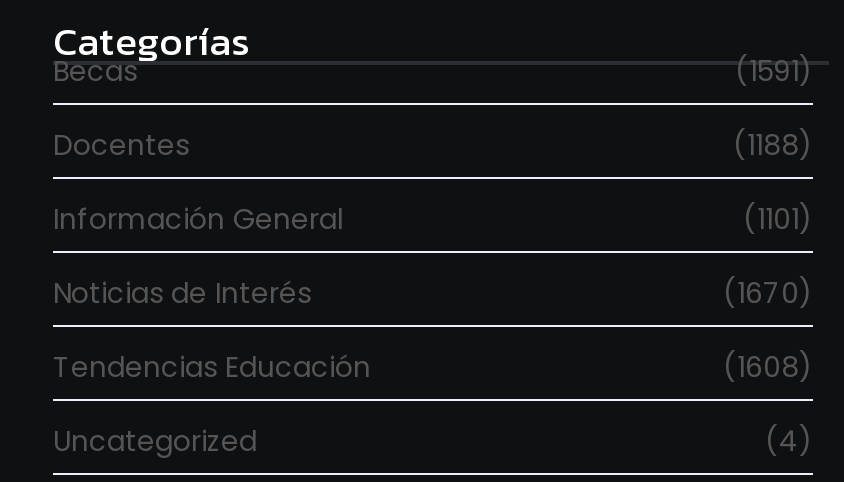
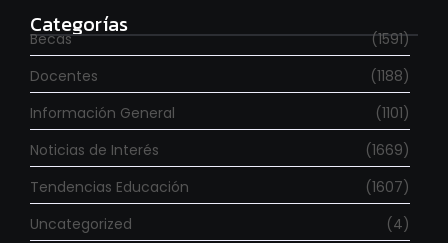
[715,273,813,313] (1670) -> [361,140,410,160] (1669)
[715,347,813,387] (1608) -> [361,177,410,197] (1607)

